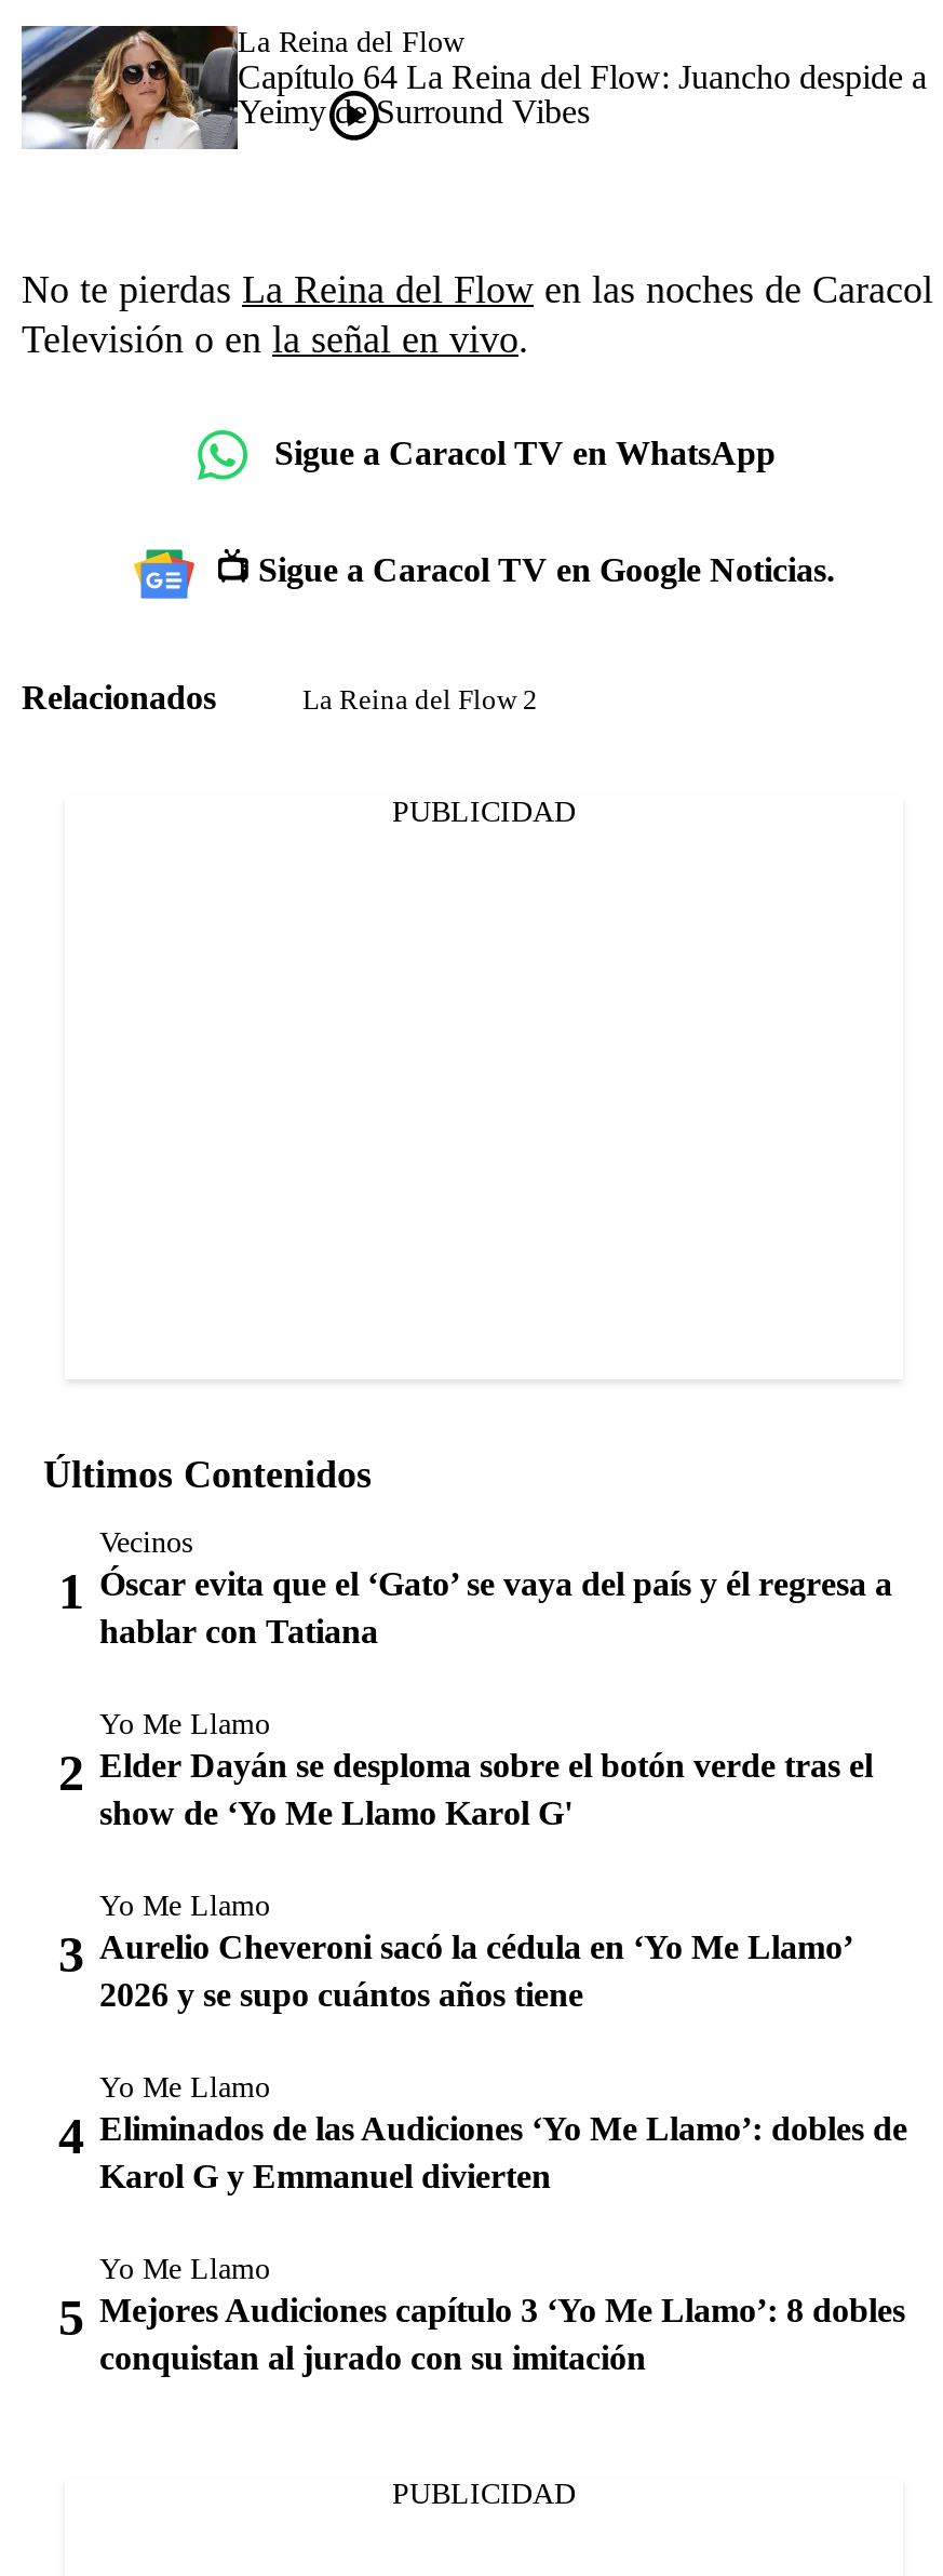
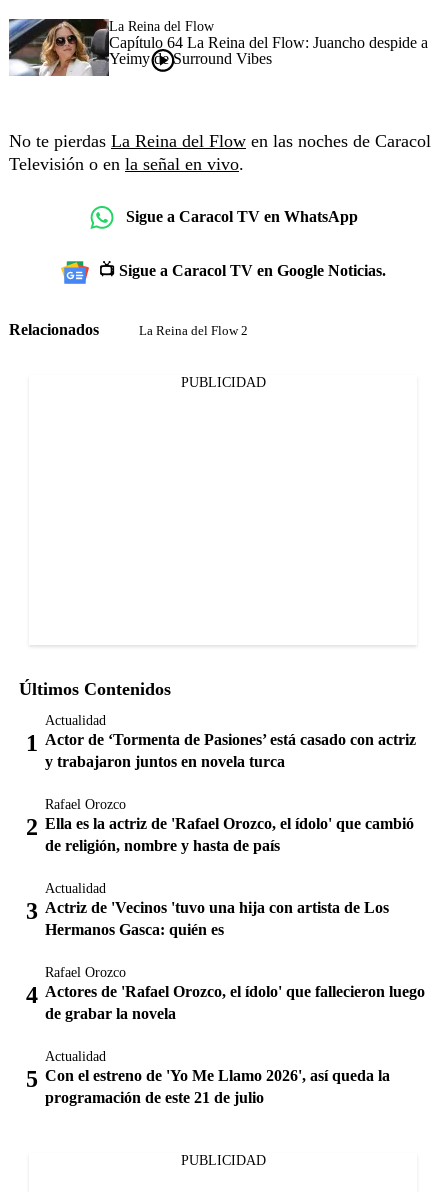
[99,1525,892,1649] Vecinos | Óscar evita que el ‘Gato’ se vaya del país y él regresa a | hablar con Tatiana -> [45,712,416,769] Actualidad | Actor de ‘Tormenta de Pasiones’ está casado con actriz | y trabajaron juntos en novela turca
[99,1707,873,1830] Yo Me Llamo | Elder Dayán se desploma sobre el botón verde tras el | show de ‘Yo Me Llamo Karol G' -> [45,796,414,853] Rafael Orozco | Ella es la actriz de 'Rafael Orozco, el ídolo' que cambió | de religión, nombre y hasta de país
[99,1888,851,2012] Yo Me Llamo | Aurelio Cheveroni sacó la cédula en ‘Yo Me Llamo’ | 2026 y se supo cuántos años tiene -> [45,880,389,937] Actualidad | Actriz de 'Vecinos 'tuvo una hija con artista de Los | Hermanos Gasca: quién es
[99,2070,907,2193] Yo Me Llamo | Eliminados de las Audiciones ‘Yo Me Llamo’: dobles de | Karol G y Emmanuel divierten -> [45,964,425,1021] Rafael Orozco | Actores de 'Rafael Orozco, el ídolo' que fallecieron luego | de grabar la novela
[99,2252,905,2375] Yo Me Llamo | Mejores Audiciones capítulo 3 ‘Yo Me Llamo’: 8 dobles | conquistan al jurado con su imitación -> [45,1048,390,1105] Actualidad | Con el estreno de 'Yo Me Llamo 2026', así queda la | programación de este 21 de julio

